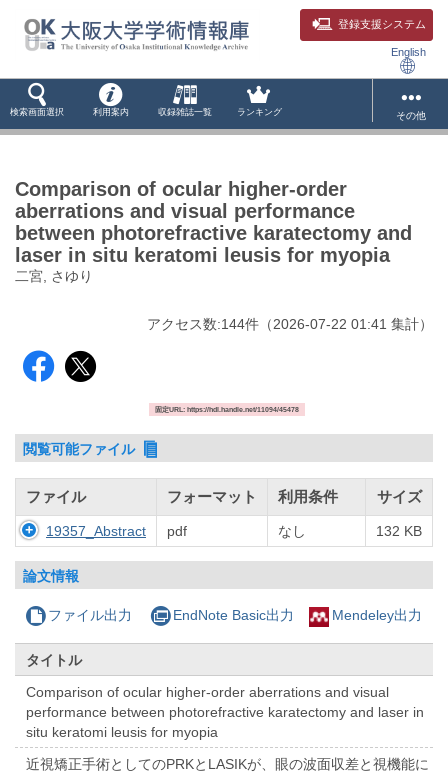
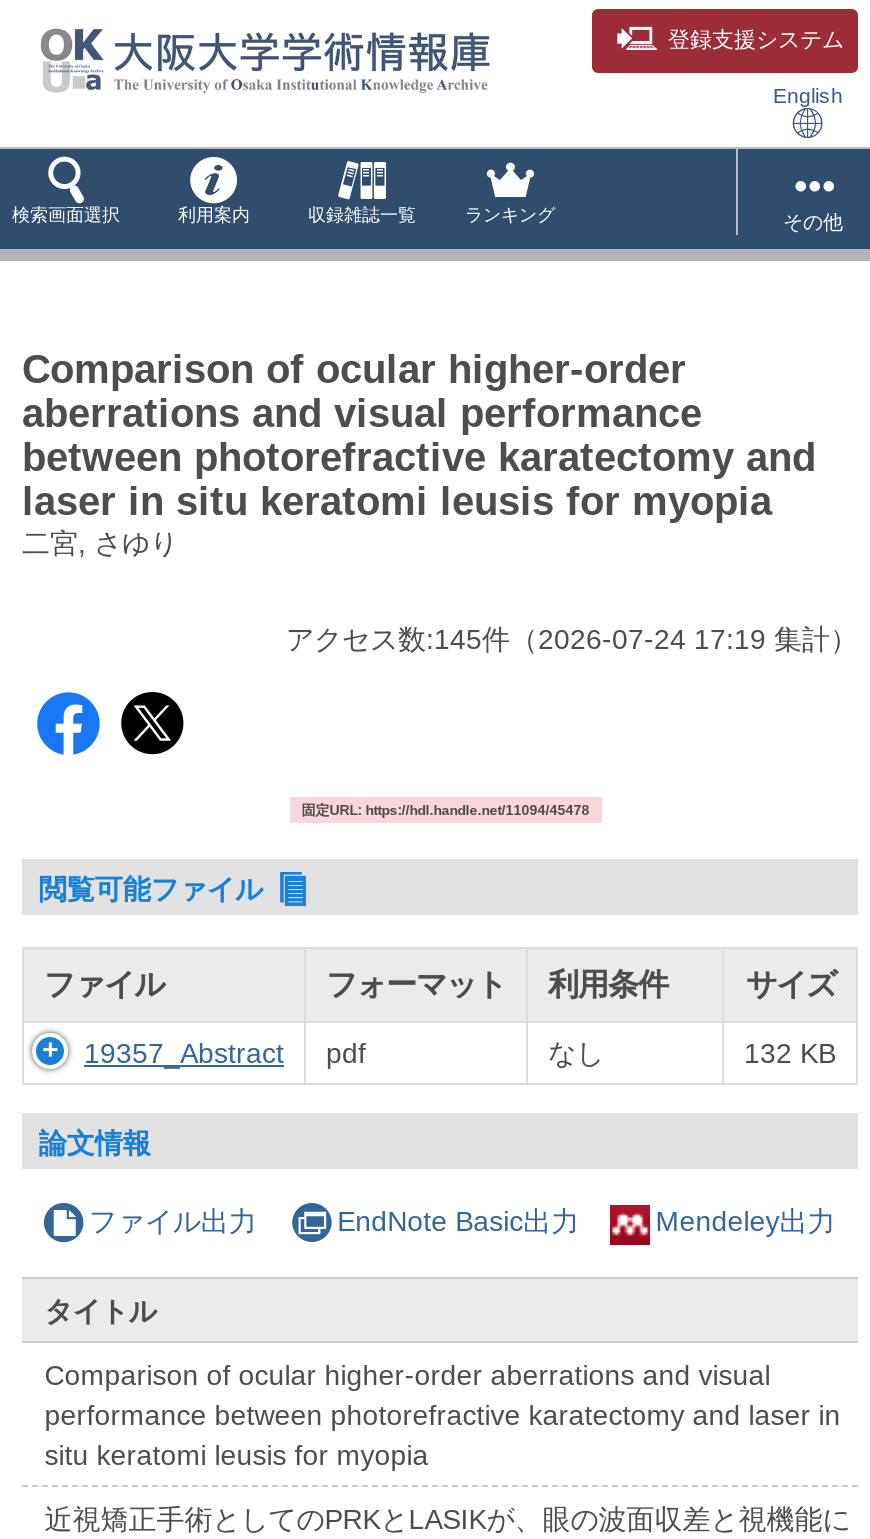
[147,316,433,332] アクセス数:144件（2026-07-22 01:41 集計） -> [286,623,858,655] アクセス数:145件（2026-07-24 17:19 集計）

